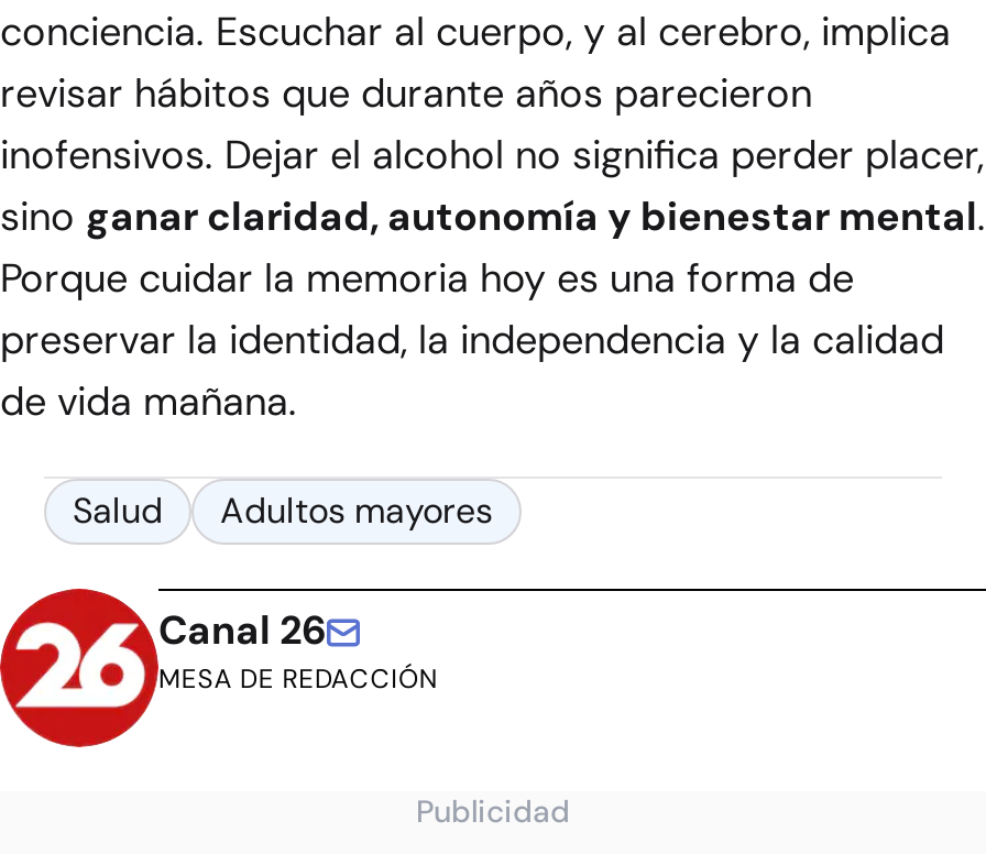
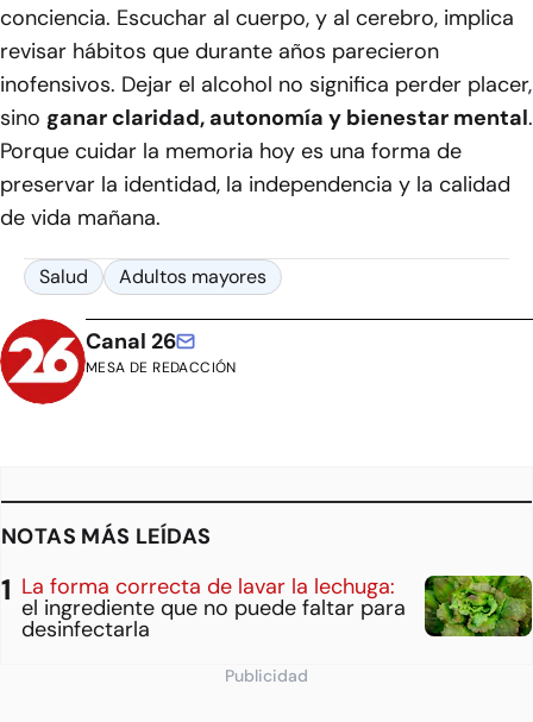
none -> [1,523,529,644] [image] | NOTAS MÁS LEÍDAS | La forma correcta de lavar la lechuga: | el ingrediente que no puede faltar para | desinfectarla

